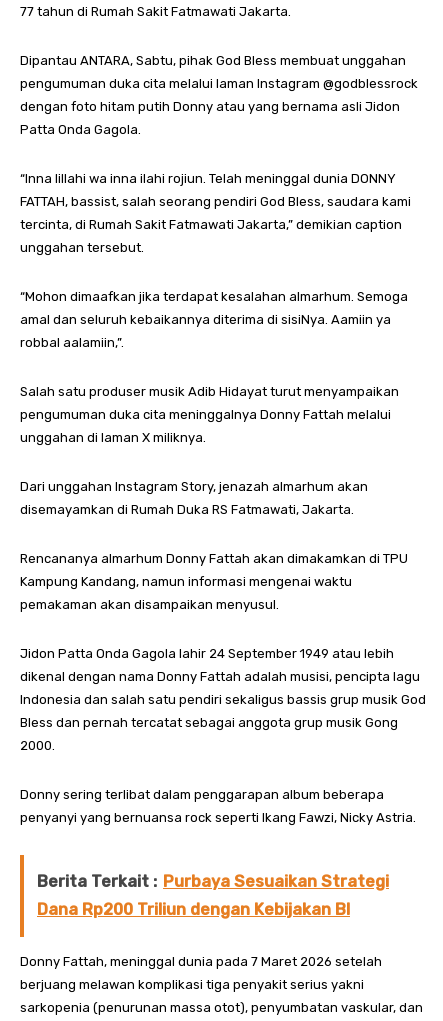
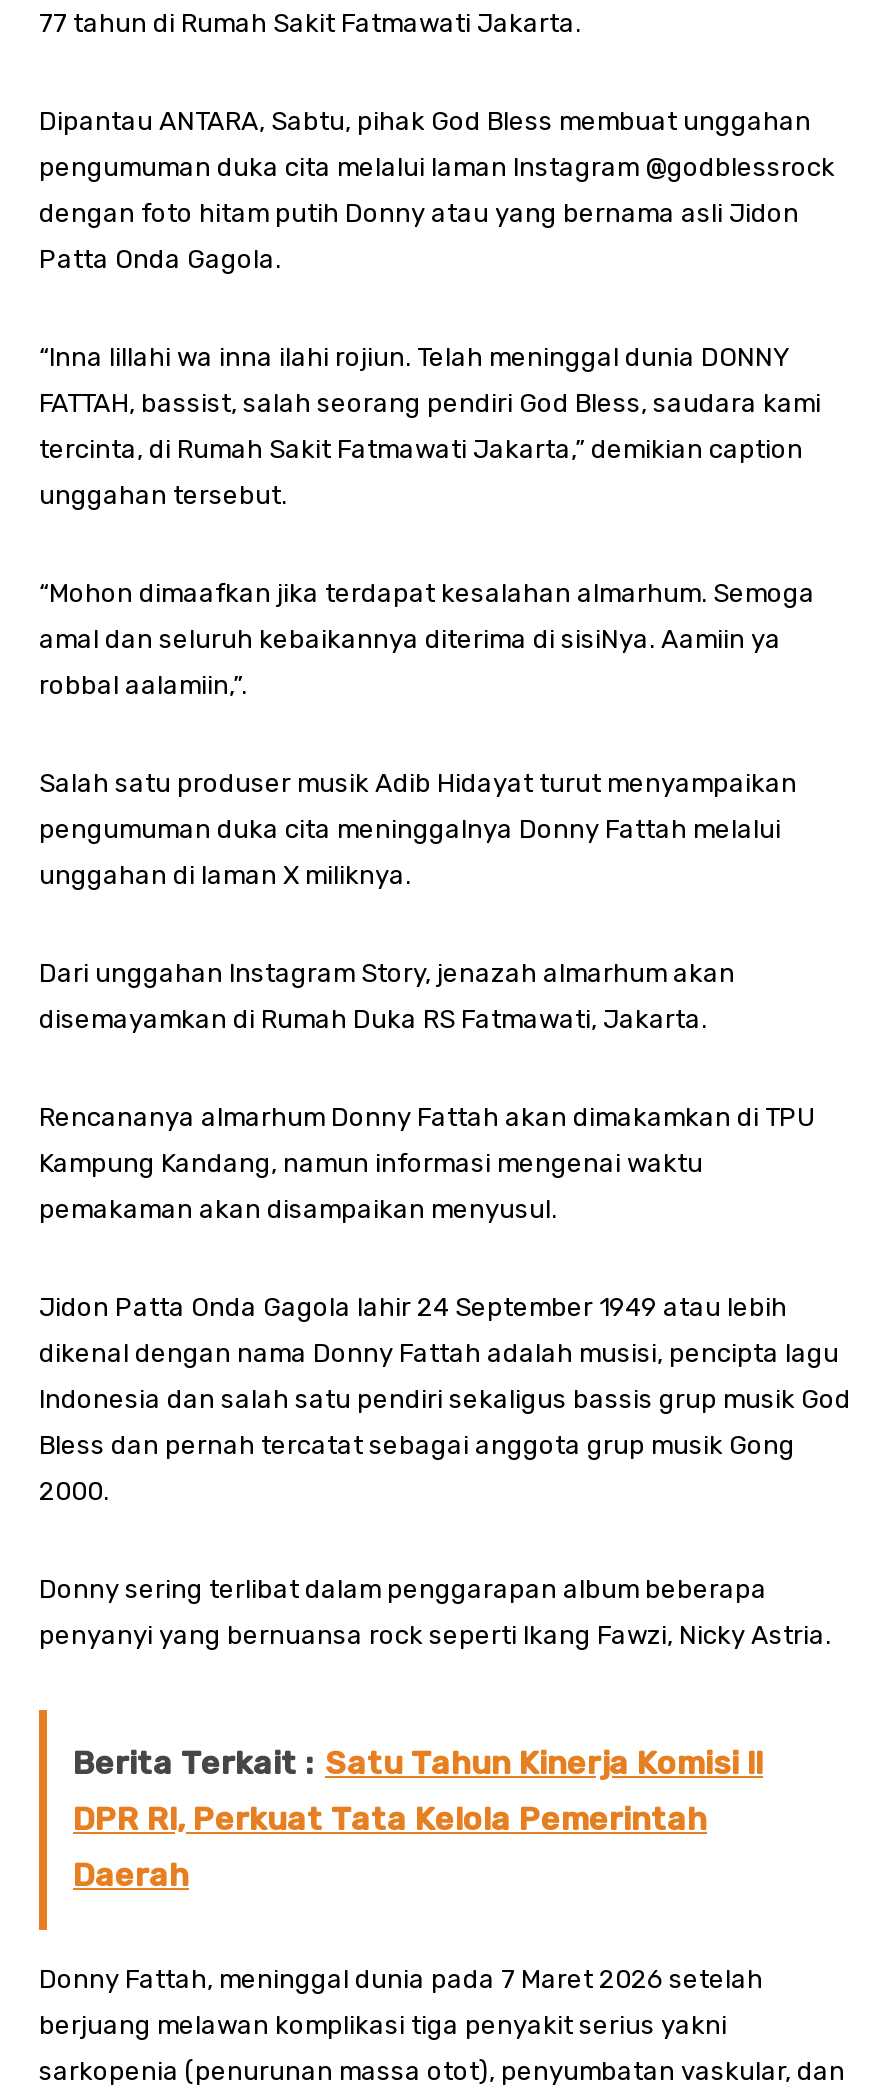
[37,872,389,919] Berita Terkait : Purbaya Sesuaikan Strategi | Dana Rp200 Triliun dengan Kebijakan BI -> [73,1744,763,1894] Berita Terkait : Satu Tahun Kinerja Komisi II | DPR RI, Perkuat Tata Kelola Pemerintah | Daerah

